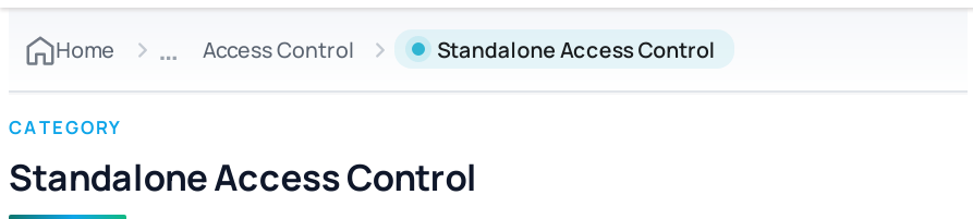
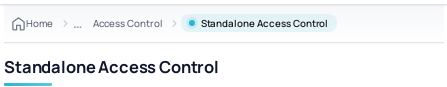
[9,115,122,139] CATEGORY -> none

